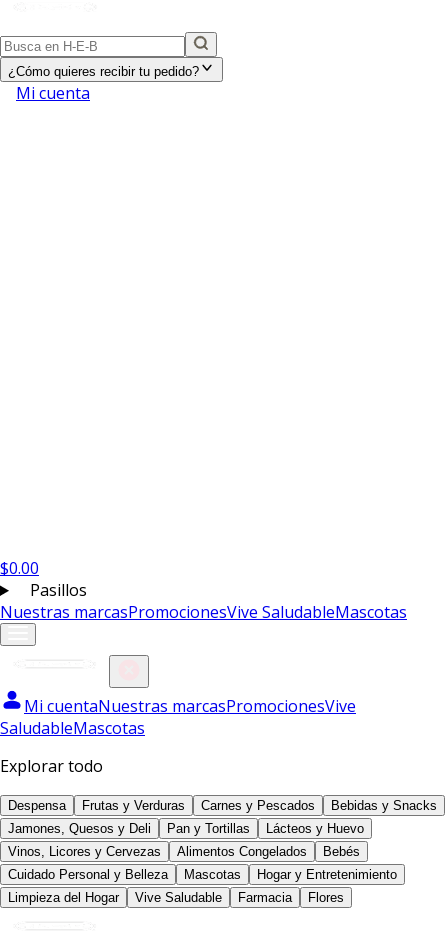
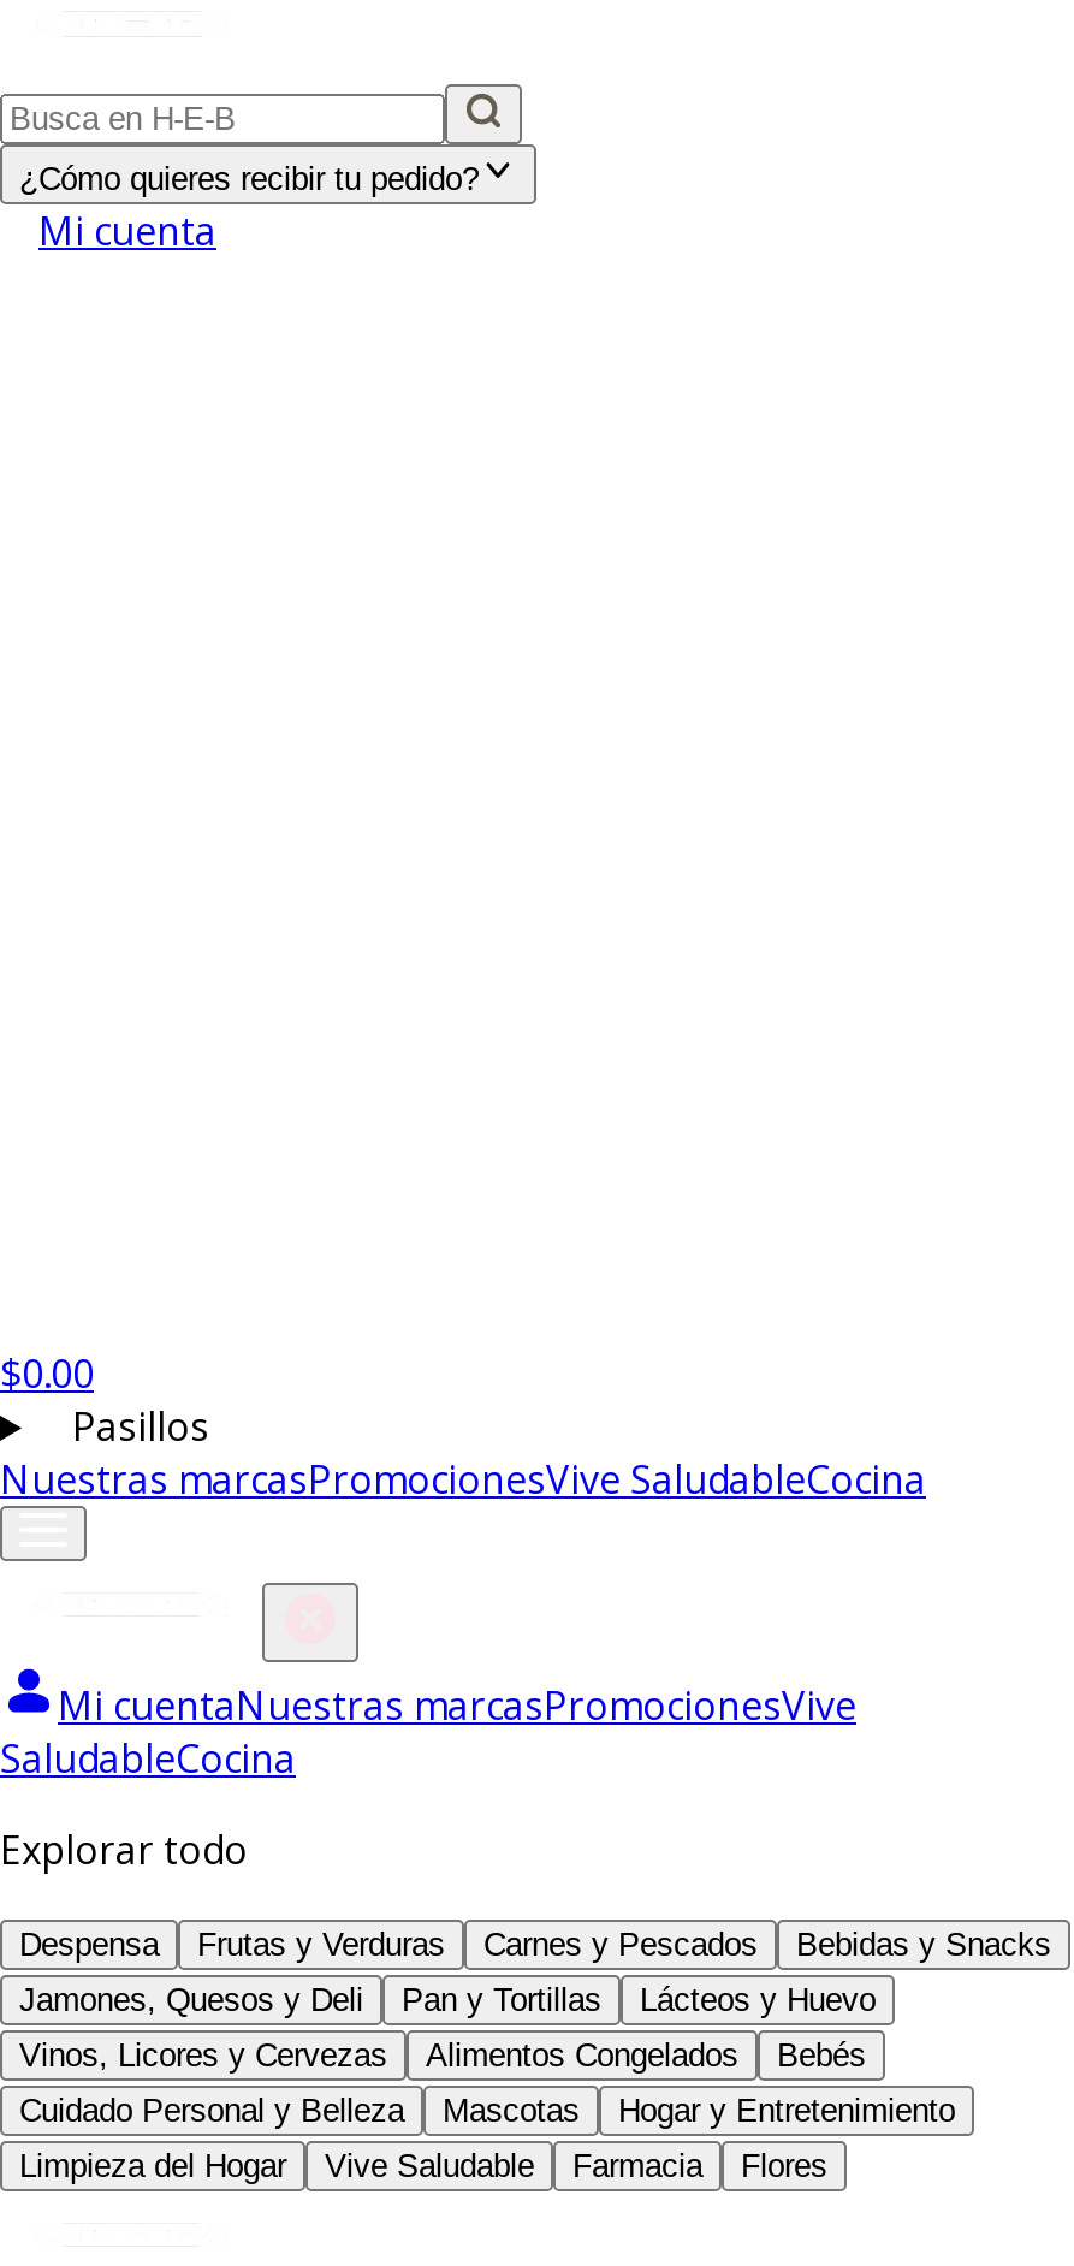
[0,601,407,623] Nuestras marcasPromocionesVive SaludableMascotas -> [0,1453,926,1506] Nuestras marcasPromocionesVive SaludableCocina
[0,717,145,739] SaludableMascotas -> [0,1732,296,1785] SaludableCocina

